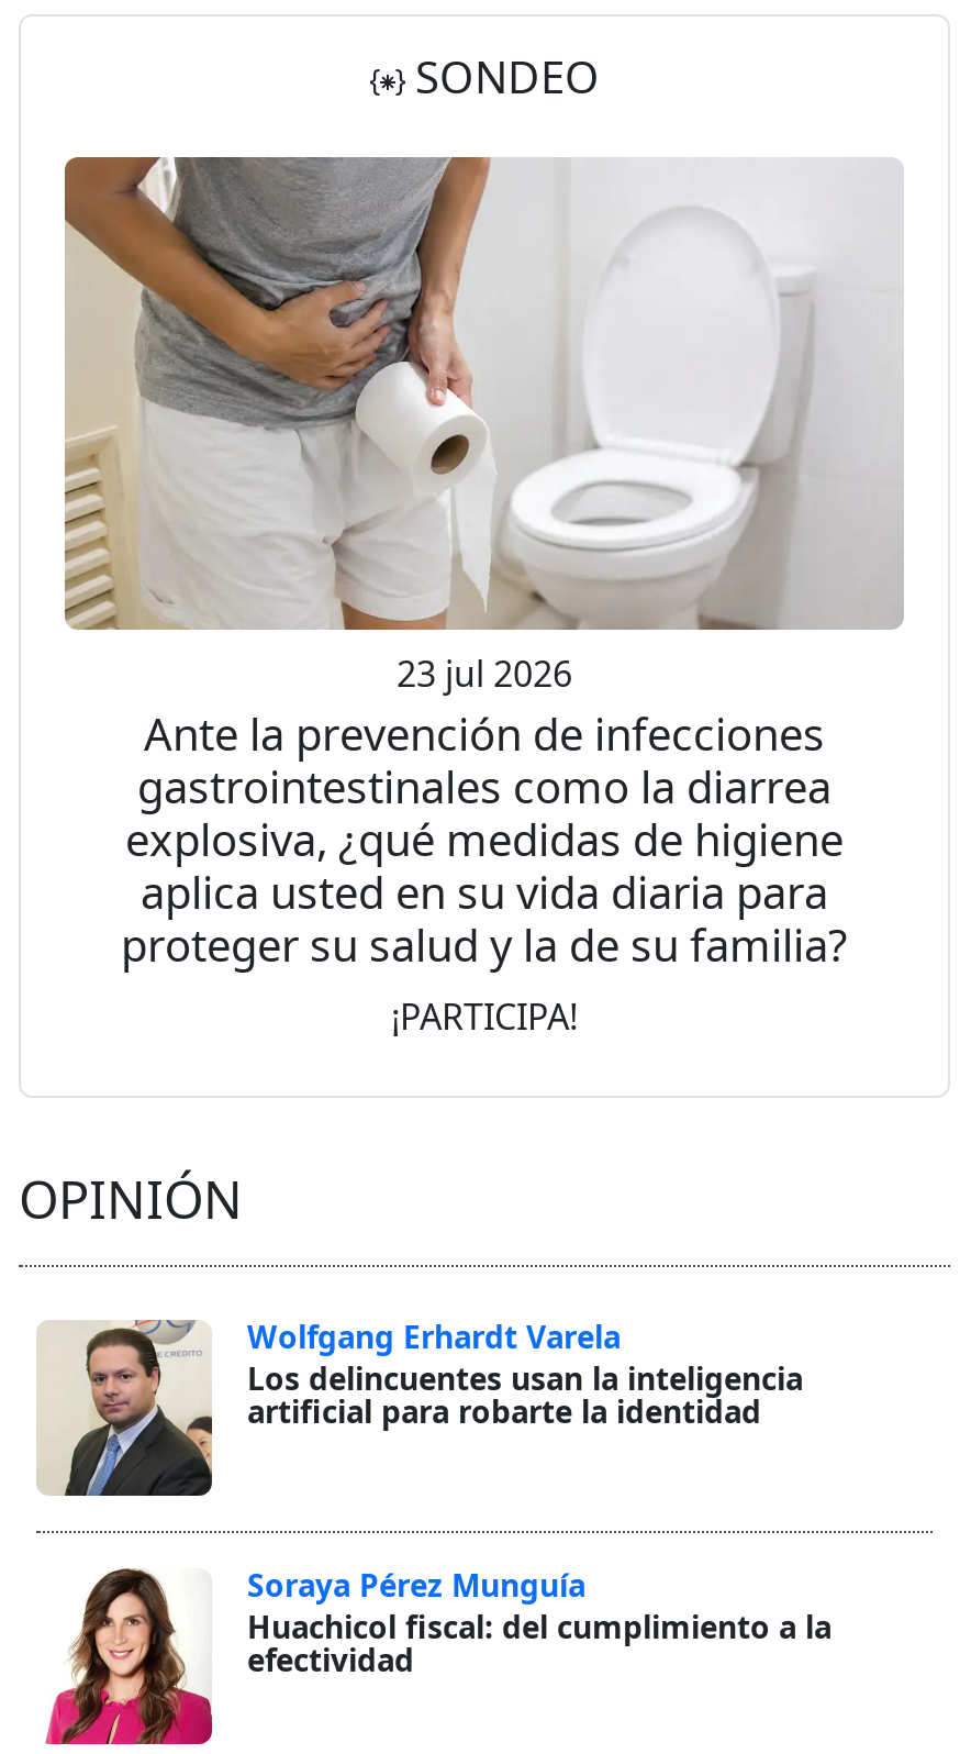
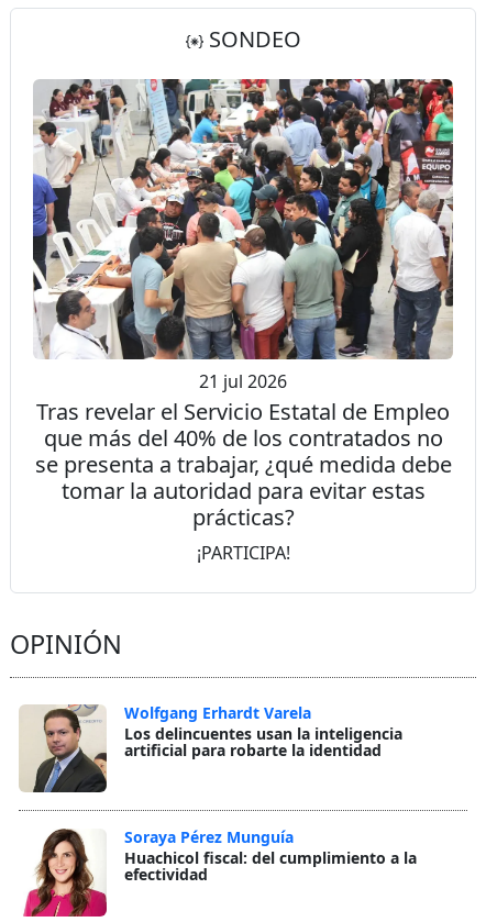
[63,155,904,975] [image] | 23 jul 2026 | Ante la prevención de infecciones | gastrointestinales como la diarrea | explosiva, ¿qué medidas de higiene | aplica usted en su vida diaria para | proteger su salud y la de su familia? -> [32,78,454,532] [image] | 21 jul 2026 | Tras revelar el Servicio Estatal de Empleo | que más del 40% de los contratados no | se presenta a trabajar, ¿qué medida debe | tomar la autoridad para evitar estas | prácticas?

